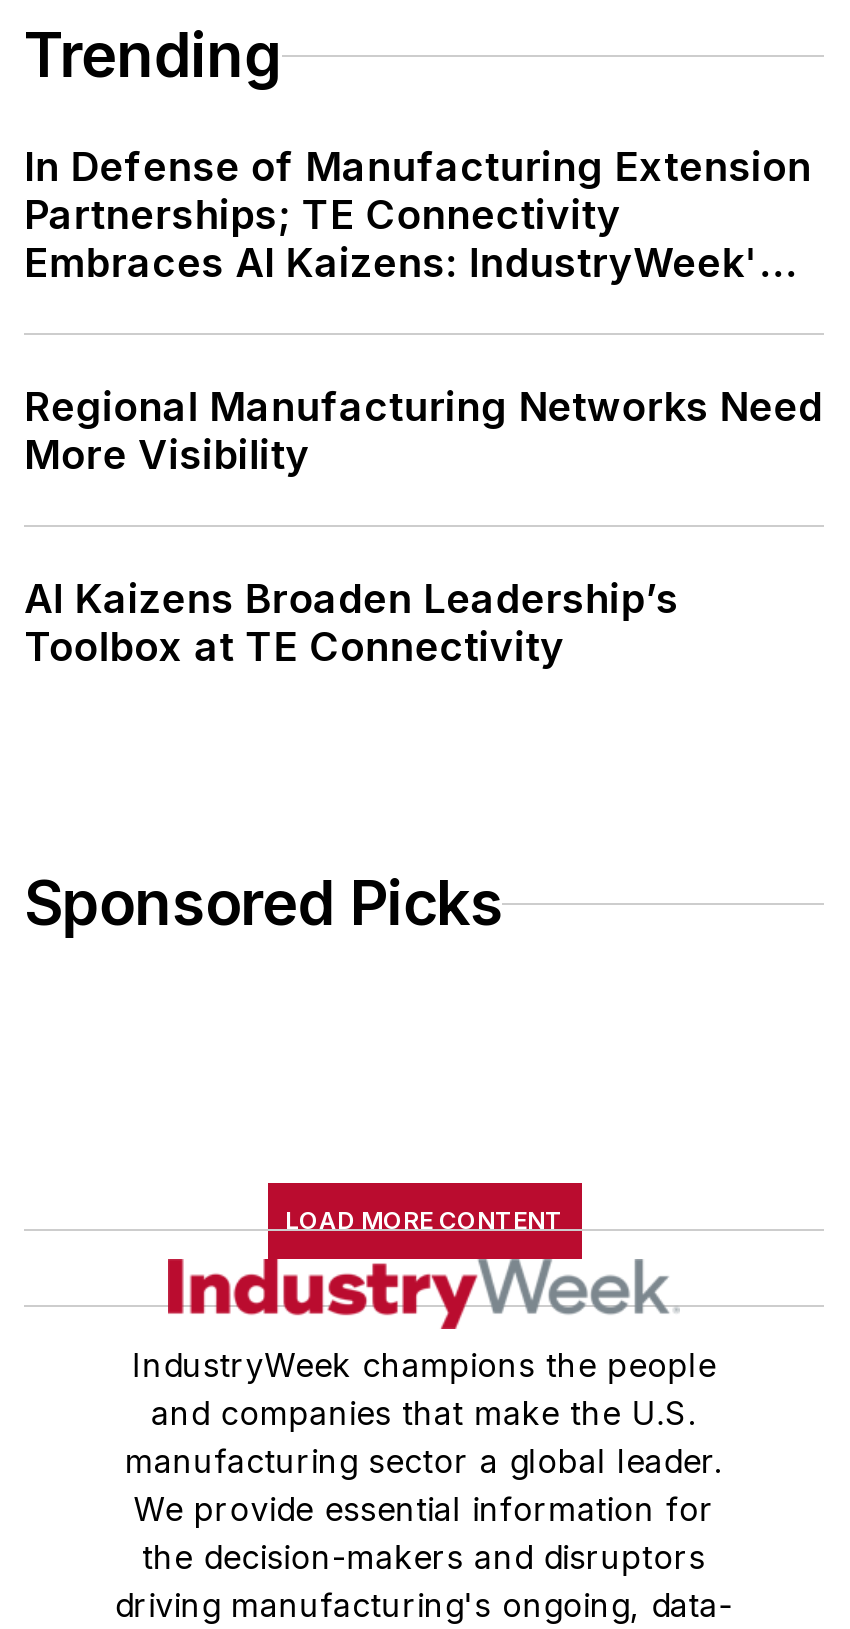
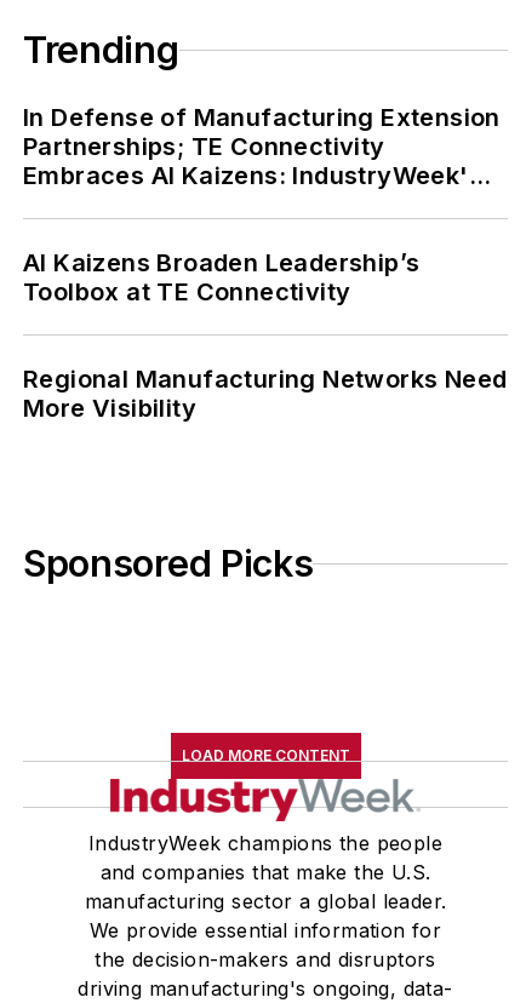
moved [24,383,823,479] -> [23,365,507,423]: Regional Manufacturing Networks Need | More Visibility
moved [24,575,679,671] -> [23,249,420,307]: AI Kaizens Broaden Leadership’s | Toolbox at TE Connectivity

